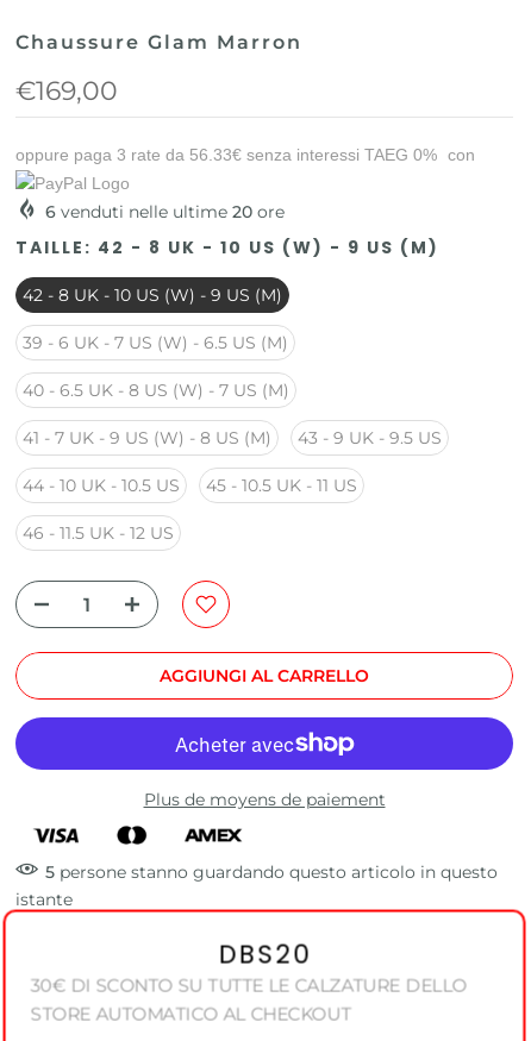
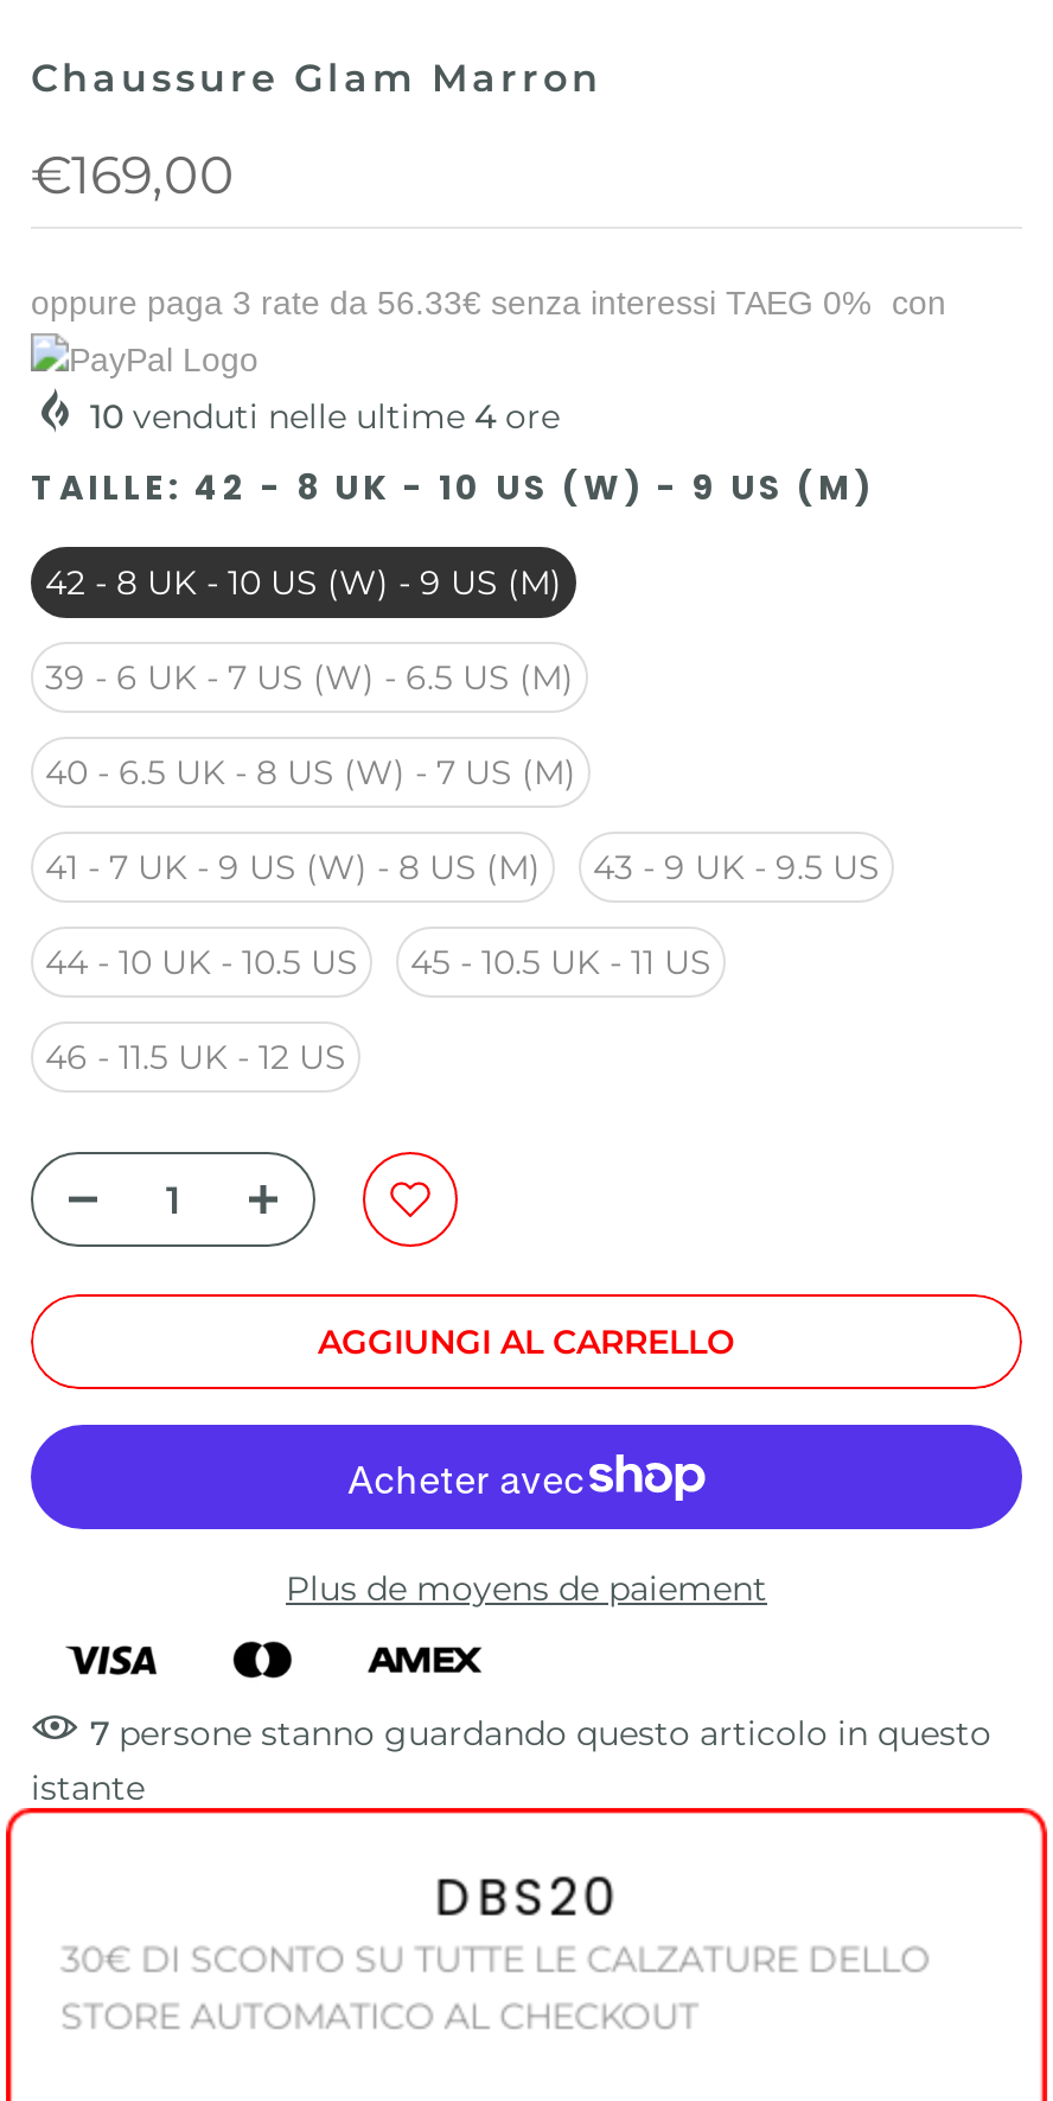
[45,201,285,222] 6 venduti nelle ultime 20 ore -> [90,395,560,438] 10 venduti nelle ultime 4 ore

